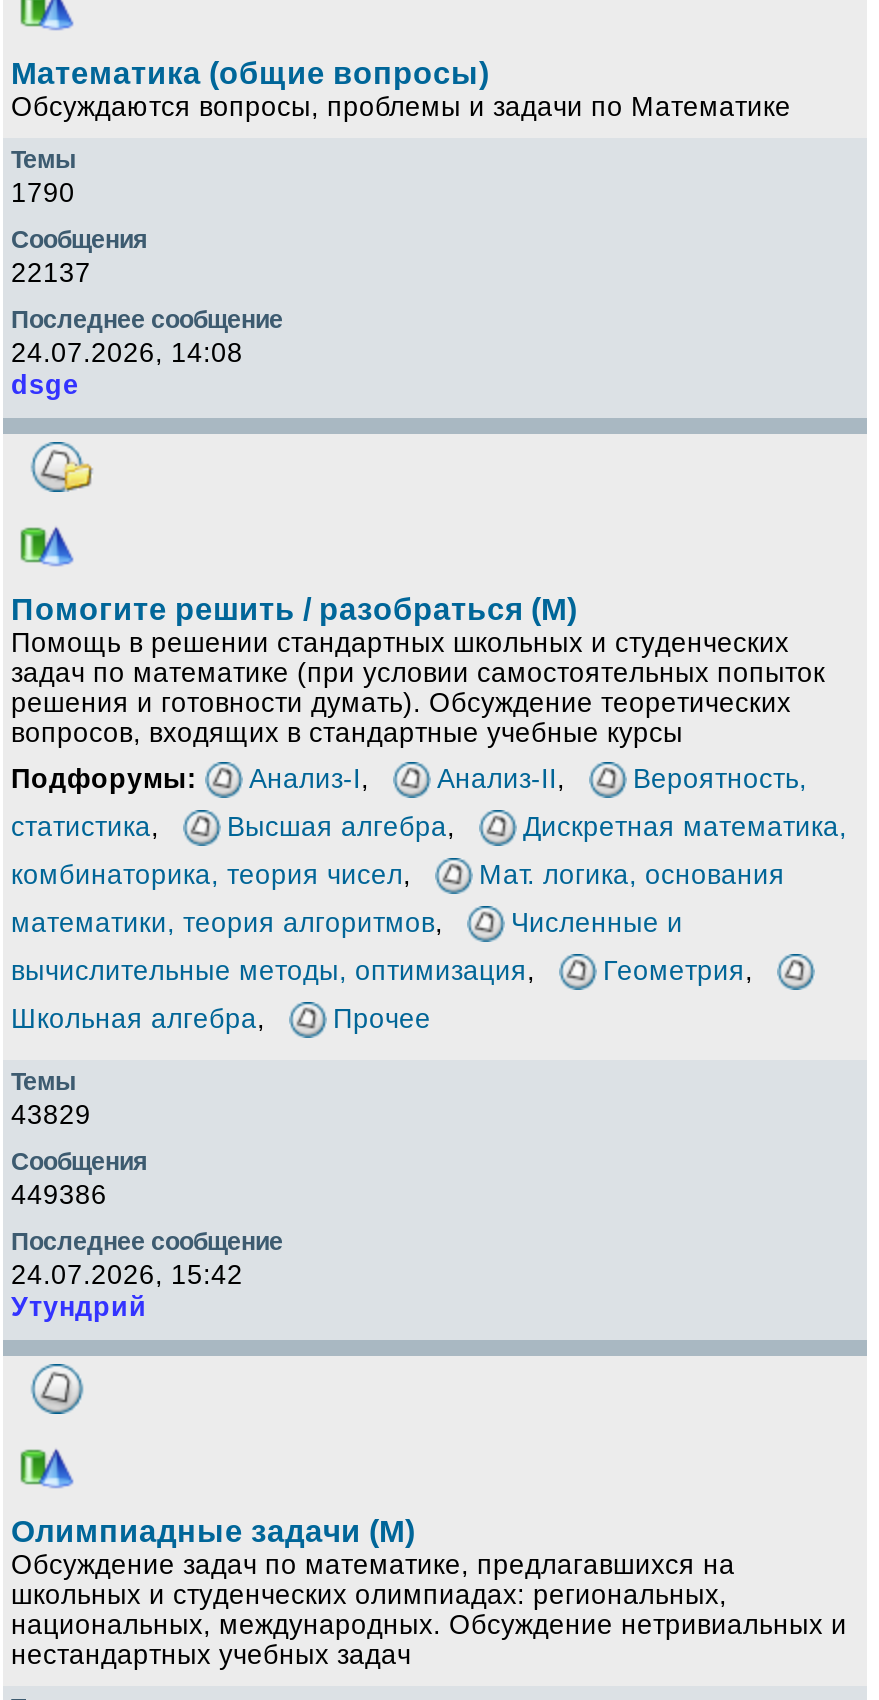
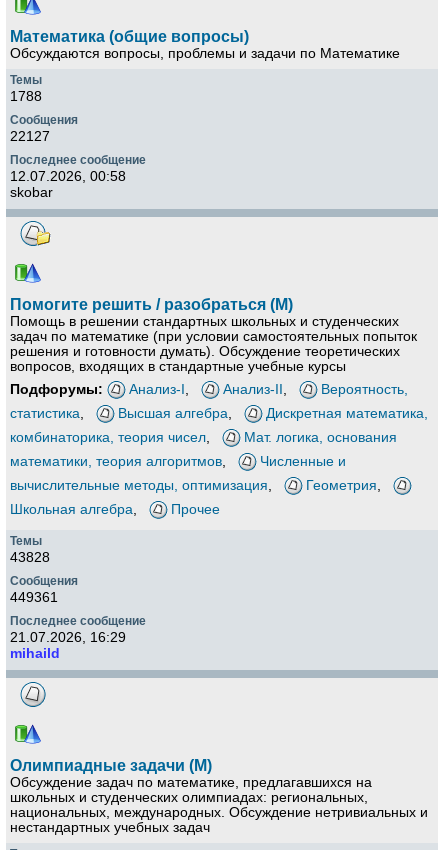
[11,178,75,208] 1790 -> [10,89,42,104] 1788
[11,258,91,288] 22137 -> [10,129,50,144] 22127
[11,338,243,400] 24.07.2026, 14:08 | dsge -> [10,169,126,200] 12.07.2026, 00:58 | skobar
[11,1100,91,1130] 43829 -> [10,550,50,565] 43828
[11,1180,107,1210] 449386 -> [10,590,58,605] 449361
[11,1260,243,1322] 24.07.2026, 15:42 | Утундрий -> [10,630,126,661] 21.07.2026, 16:29 | mihaild

